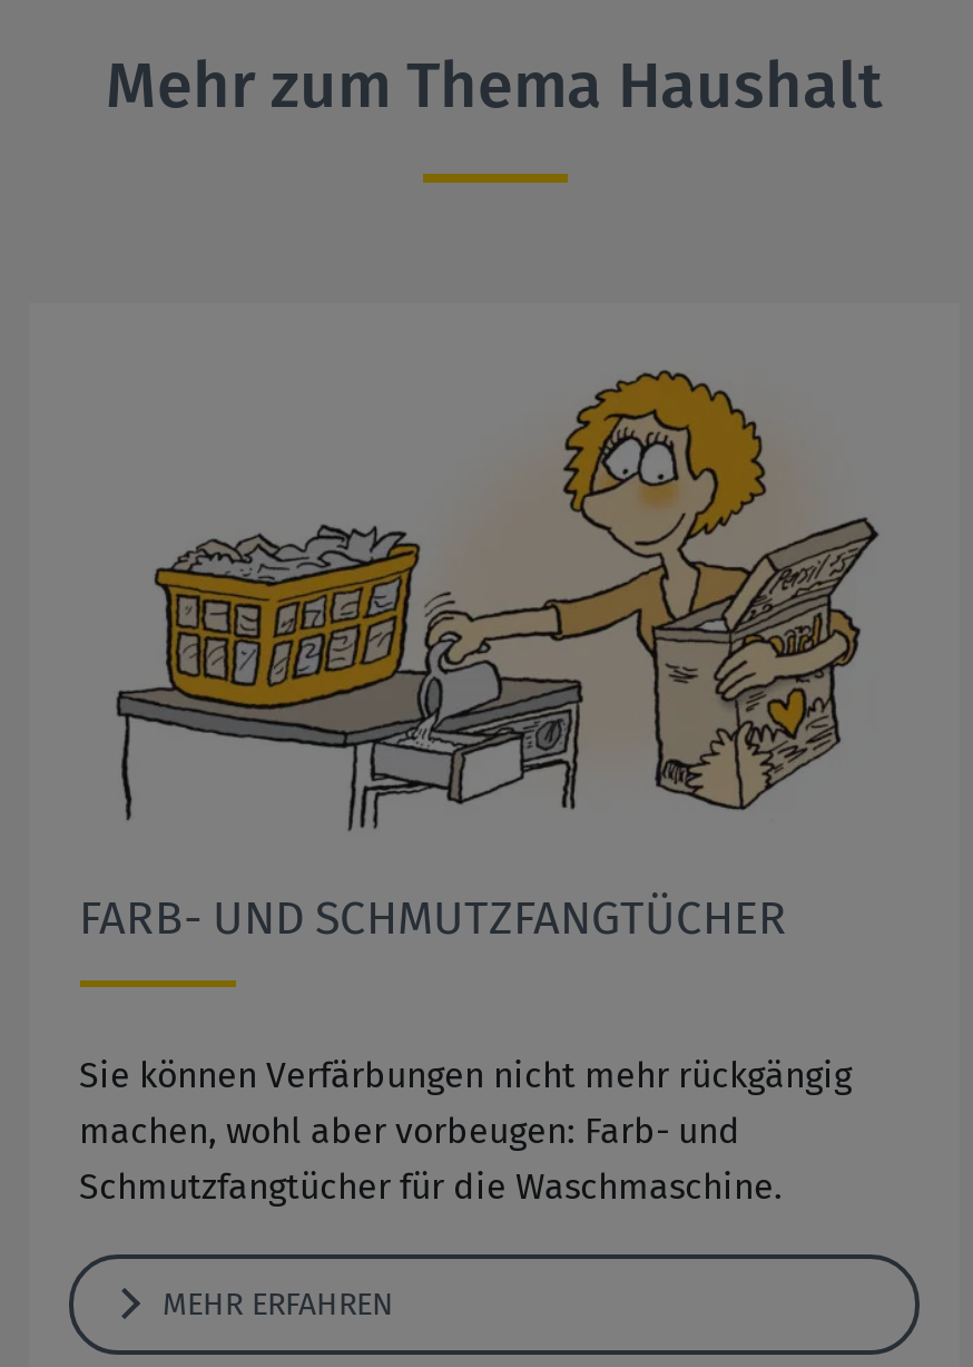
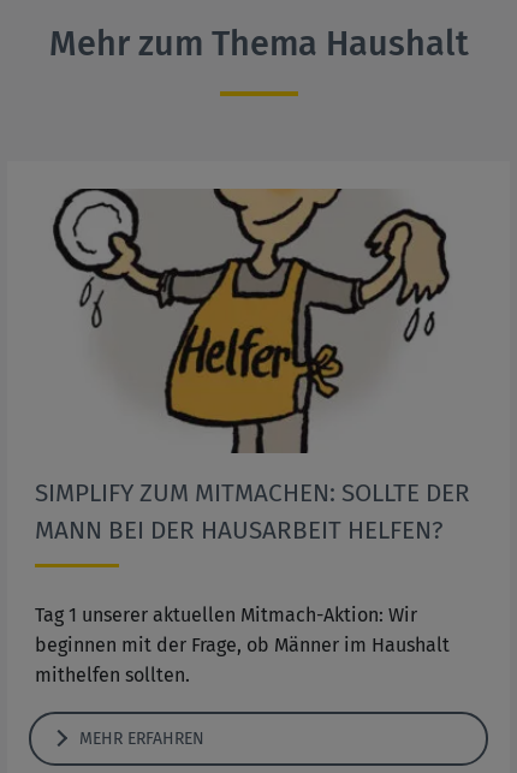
[79,354,879,944] [image] | FARB- UND SCHMUTZFANGTÜCHER -> [34,188,470,544] [image] | SIMPLIFY ZUM MITMACHEN: SOLLTE DER | MANN BEI DER HAUSARBEIT HELFEN?
[79,1053,852,1207] Sie können Verfärbungen nicht mehr rückgängig | machen, wohl aber vorbeugen: Farb- und | Schmutzfangtücher für die Waschmaschine. -> [34,603,449,686] Tag 1 unserer aktuellen Mitmach-Aktion: Wir | beginnen mit der Frage, ob Männer im Haushalt | mithelfen sollten.

